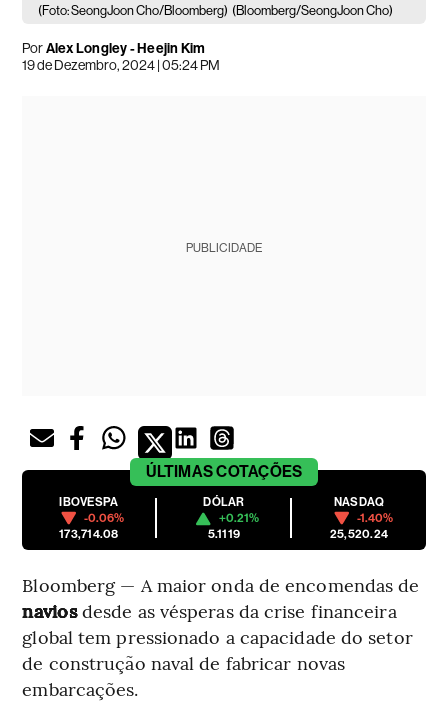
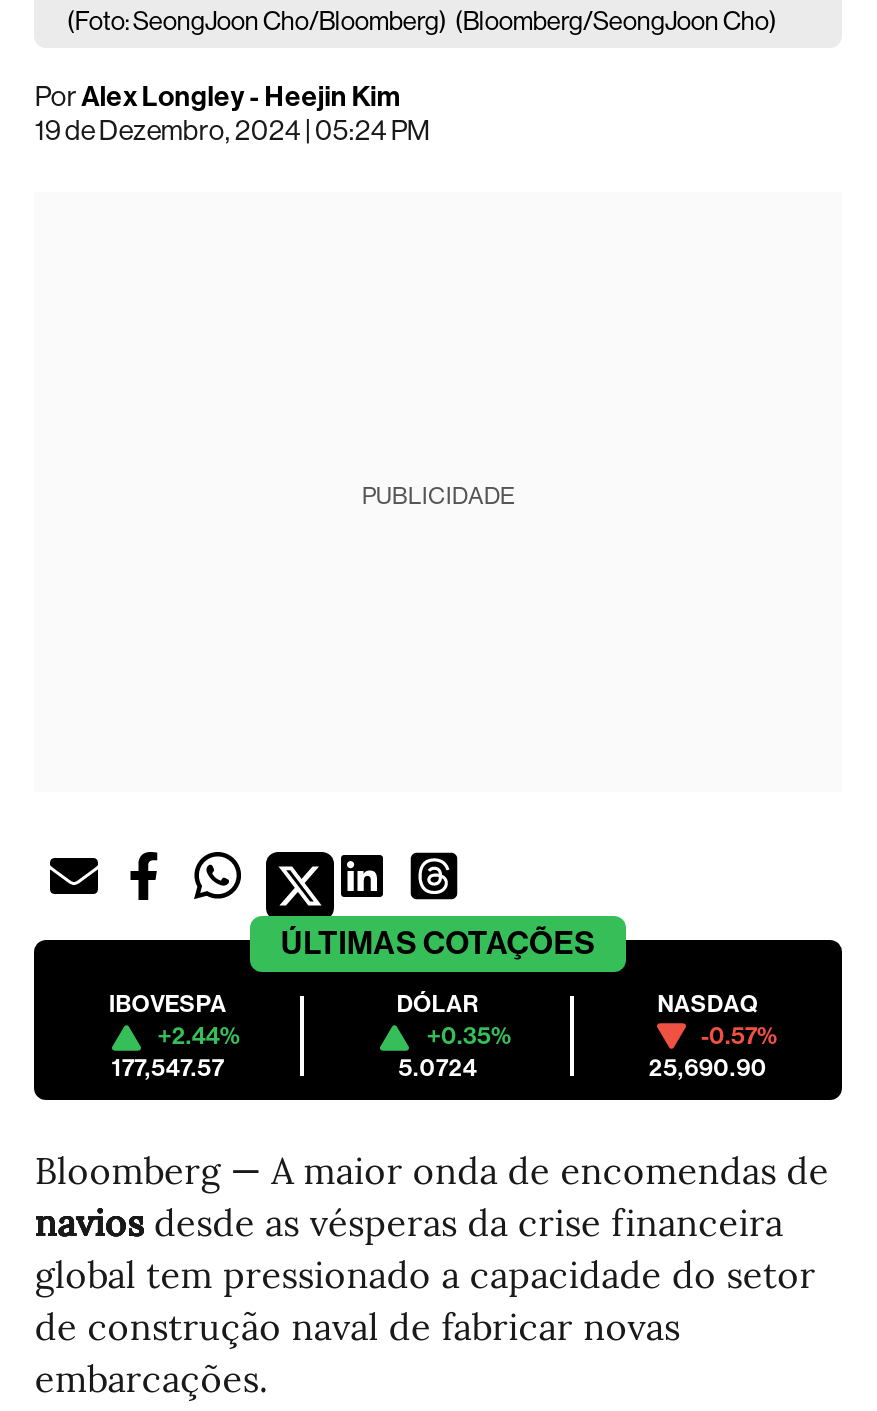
[84,511,124,525] -0.06% -> [158,1022,240,1050] +2.44%
[219,511,259,525] +0.21% -> [427,1022,511,1050] +0.35%
[356,511,392,525] -1.40% -> [701,1022,777,1050] -0.57%
[59,527,119,541] 173,714.08 -> [111,1054,224,1082] 177,547.57
[208,527,240,541] 5.1119 -> [398,1054,477,1082] 5.0724
[330,527,388,541] 25,520.24 -> [649,1054,767,1082] 25,690.90

